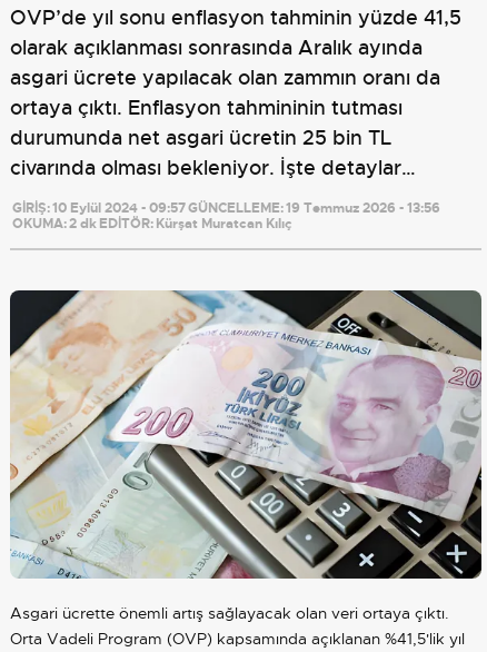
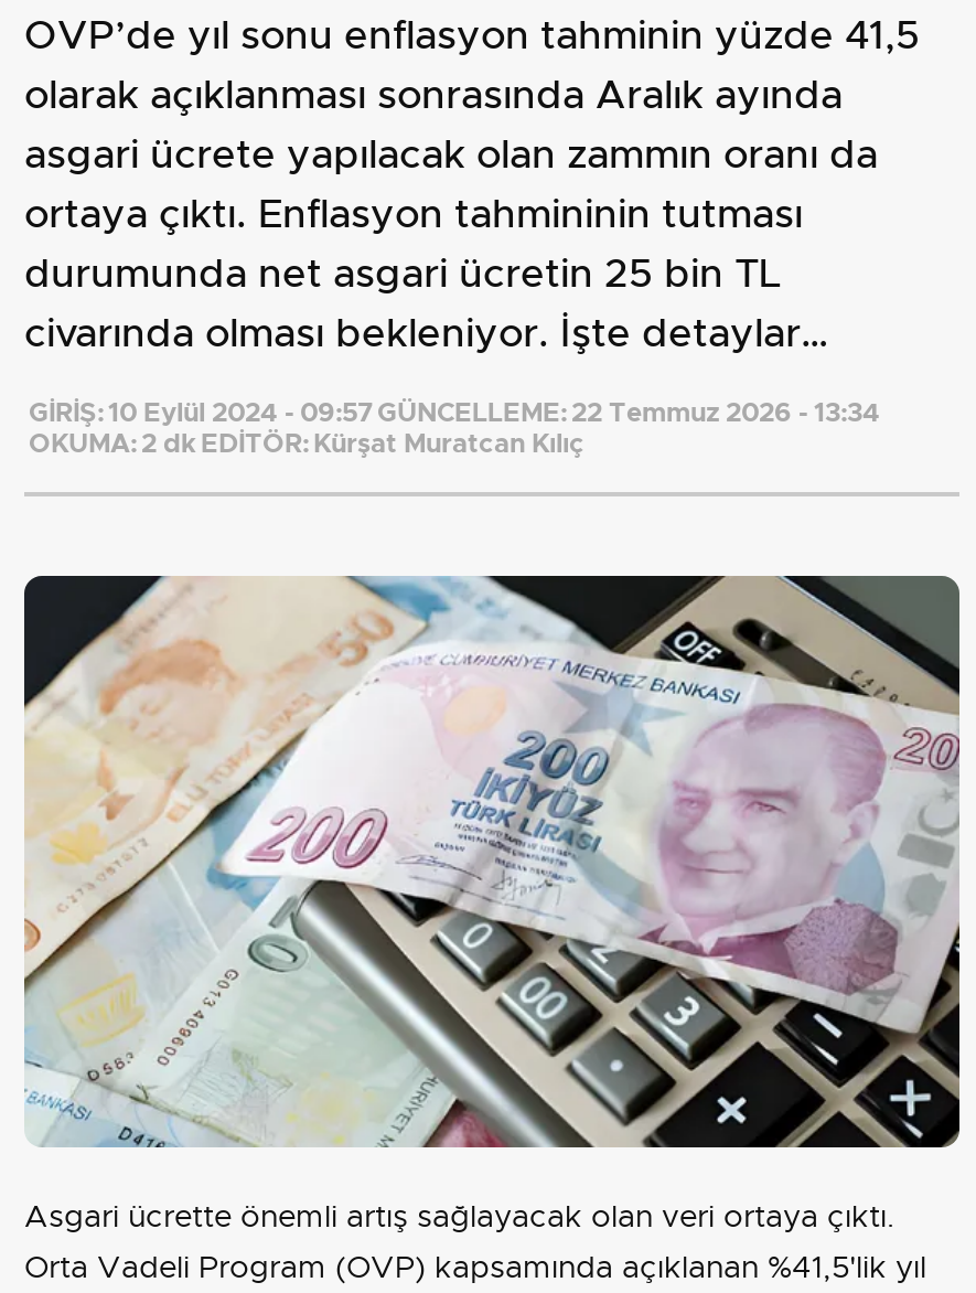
[12,199,440,217] GİRİŞ: 10 Eylül 2024 - 09:57 GÜNCELLEME: 19 Temmuz 2026 - 13:56 -> [29,395,880,430] GİRİŞ: 10 Eylül 2024 - 09:57 GÜNCELLEME: 22 Temmuz 2026 - 13:34

